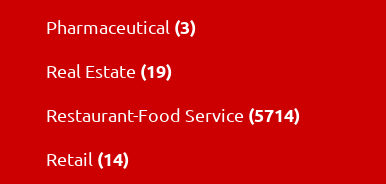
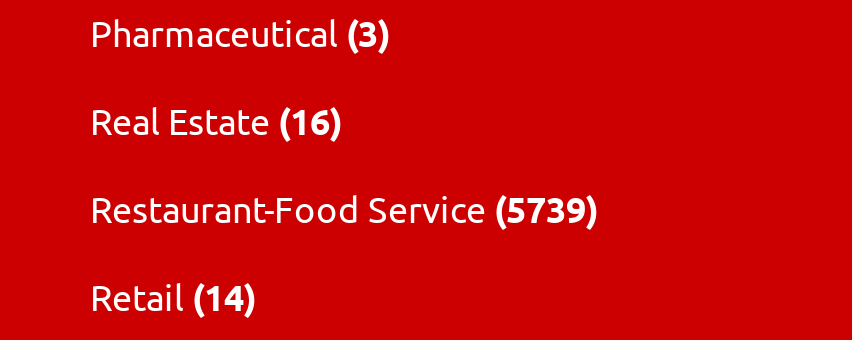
[46,59,172,82] Real Estate (19) -> [90,97,342,143] Real Estate (16)
[46,103,300,126] Restaurant-Food Service (5714) -> [90,185,598,231] Restaurant-Food Service (5739)

